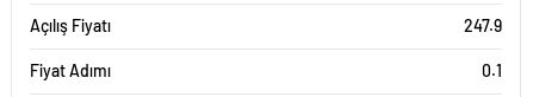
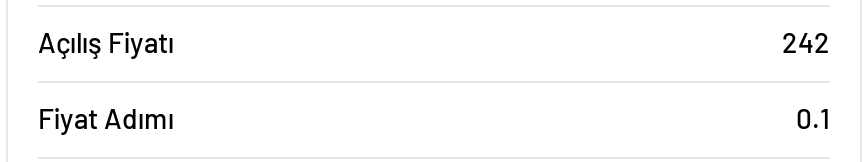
[464,15,502,35] 247.9 -> [782,25,830,59] 242

